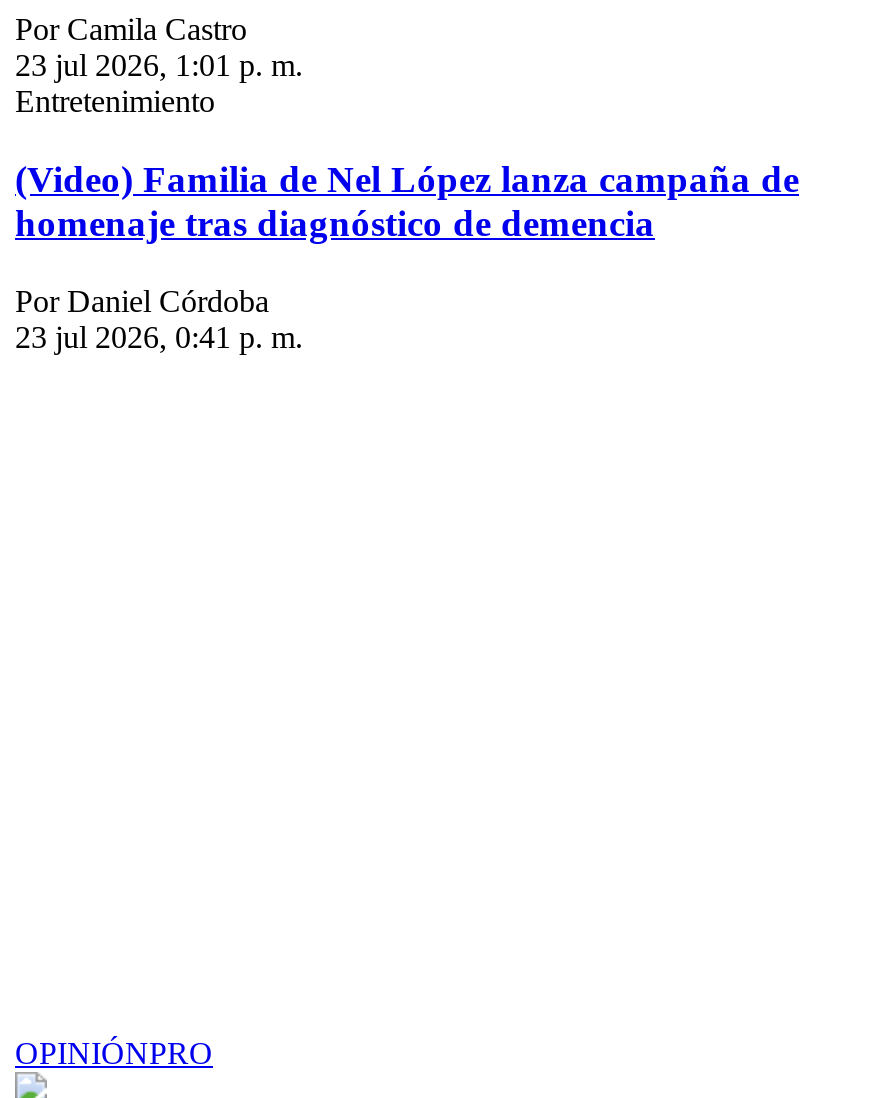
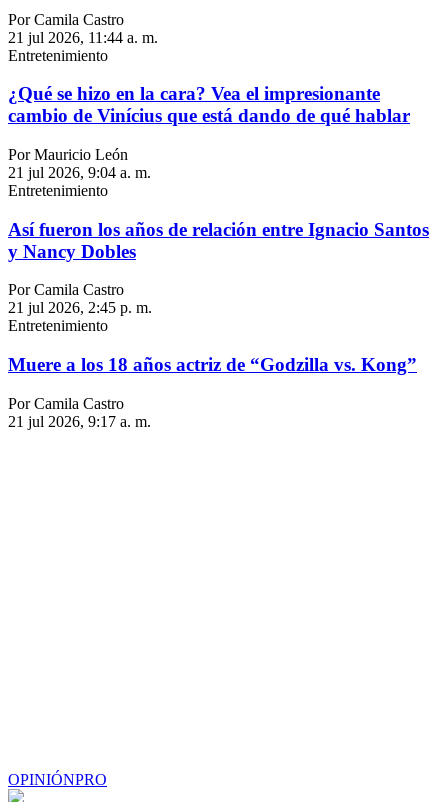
[15,49,303,83] 23 jul 2026, 1:01 p. m. -> [8,29,158,46] 21 jul 2026, 11:44 a. m.
[15,159,799,354] (Video) Familia de Nel López lanza campaña de | homenaje tras diagnóstico de demencia | Por Daniel Córdoba | 23 jul 2026, 0:41 p. m. -> [8,83,429,430] ¿Qué se hizo en la cara? Vea el impresionante | cambio de Vinícius que está dando de qué hablar | Por Mauricio León | 21 jul 2026, 9:04 a. m. | Entretenimiento | Así fueron los años de relación entre Ignacio Santos | y Nancy Dobles | Por Camila Castro | 21 jul 2026, 2:45 p. m. | Entretenimiento | Muere a los 18 años actriz de “Godzilla vs. Kong” | Por Camila Castro | 21 jul 2026, 9:17 a. m.

